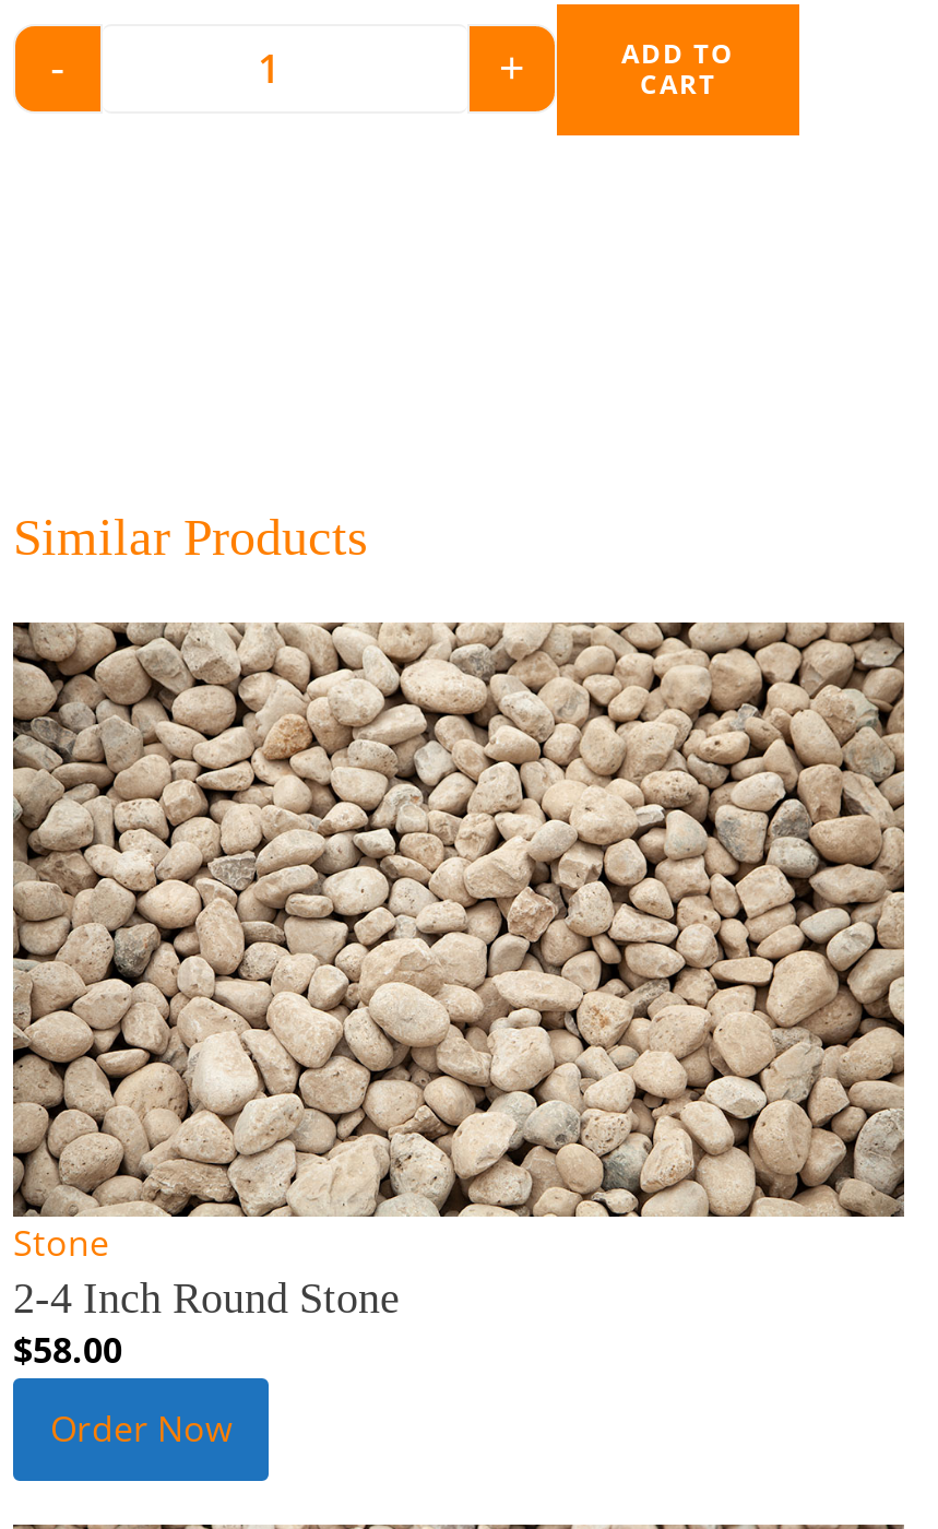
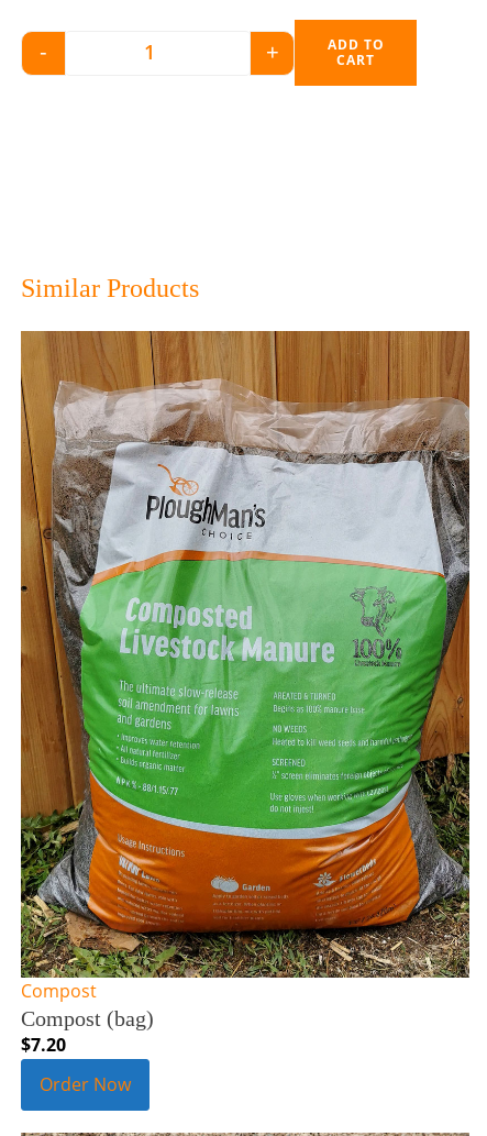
[13,620,904,1373] [image] | Stone | 2-4 Inch Round Stone | $58.00 -> [20,330,471,1057] [image] | Compost | Compost (bag) | $7.20

